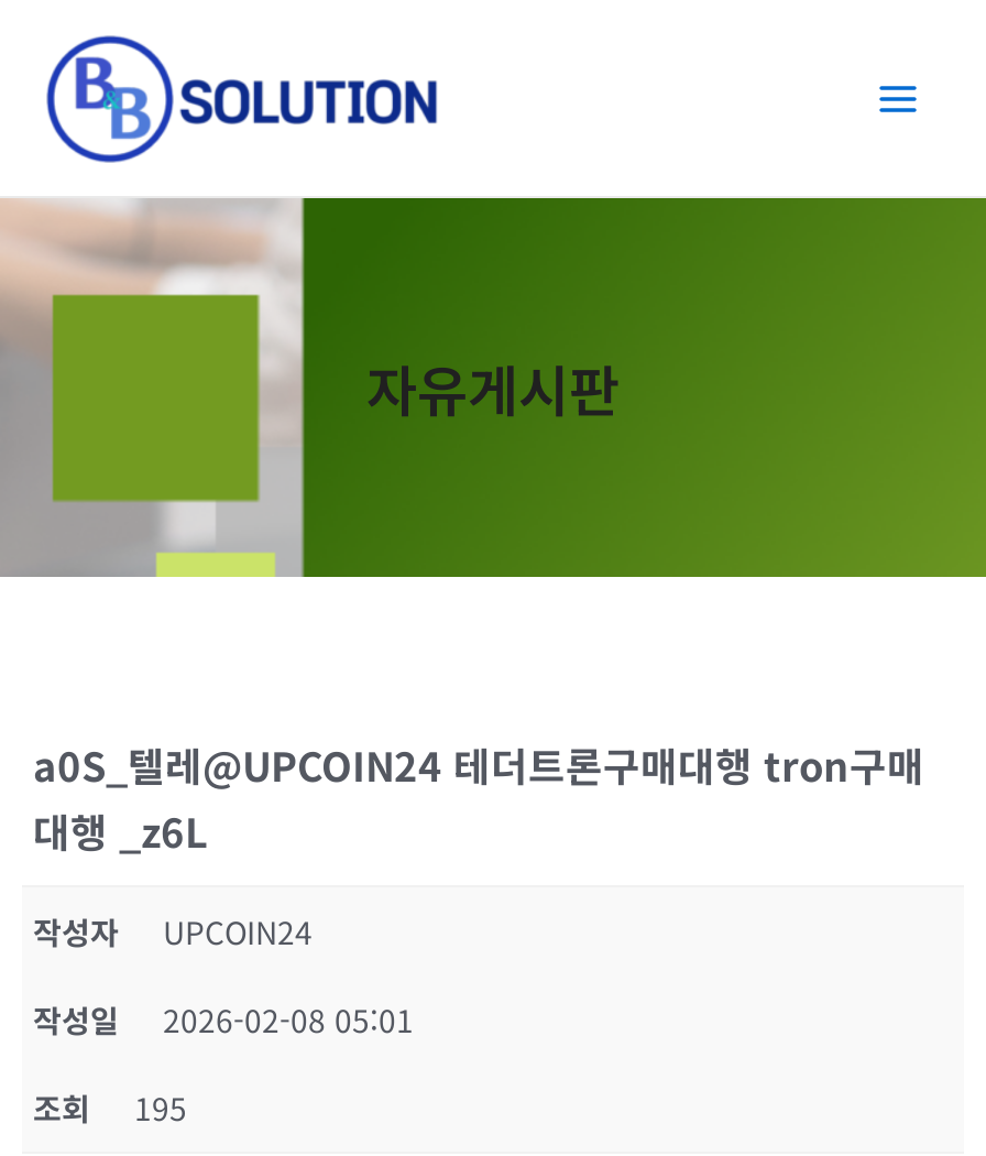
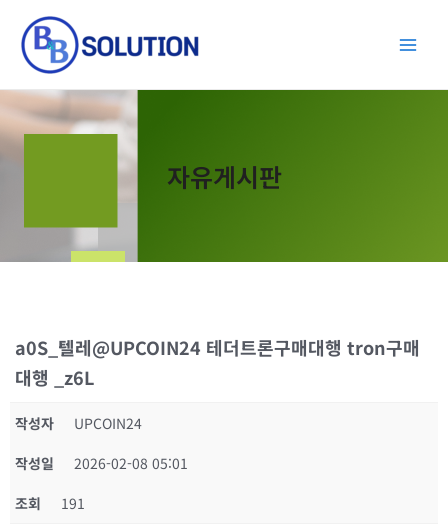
[33,1086,187,1130] 조회 195 -> [15,493,85,513] 조회 191

